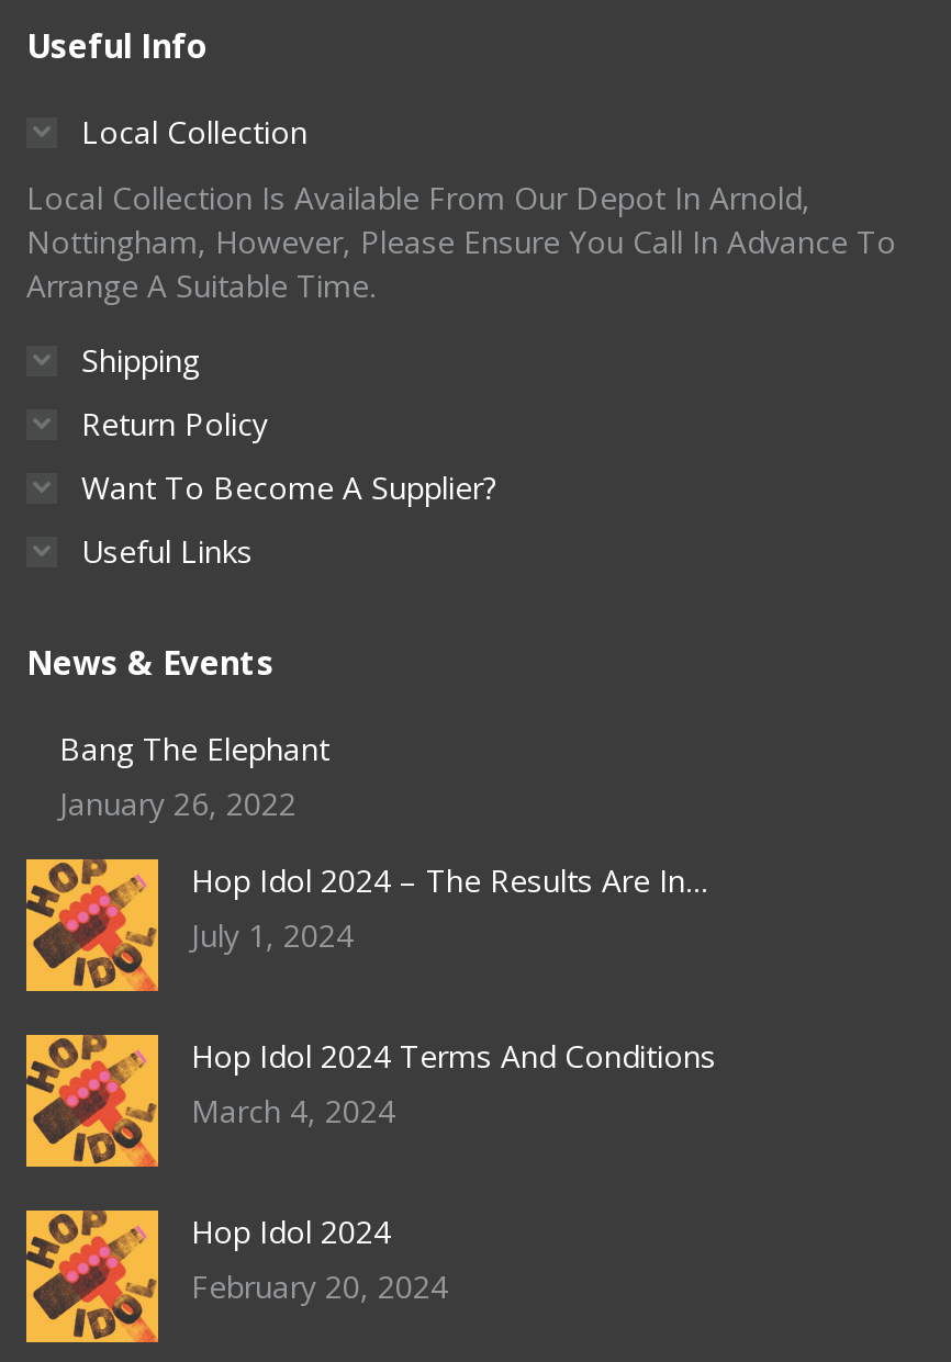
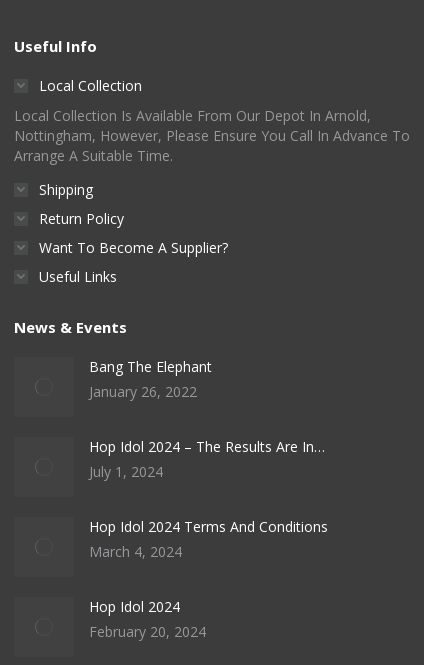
[24,857,160,993] [image] -> none
[24,1033,160,1169] [image] -> none
[24,1208,160,1344] [image] -> none

